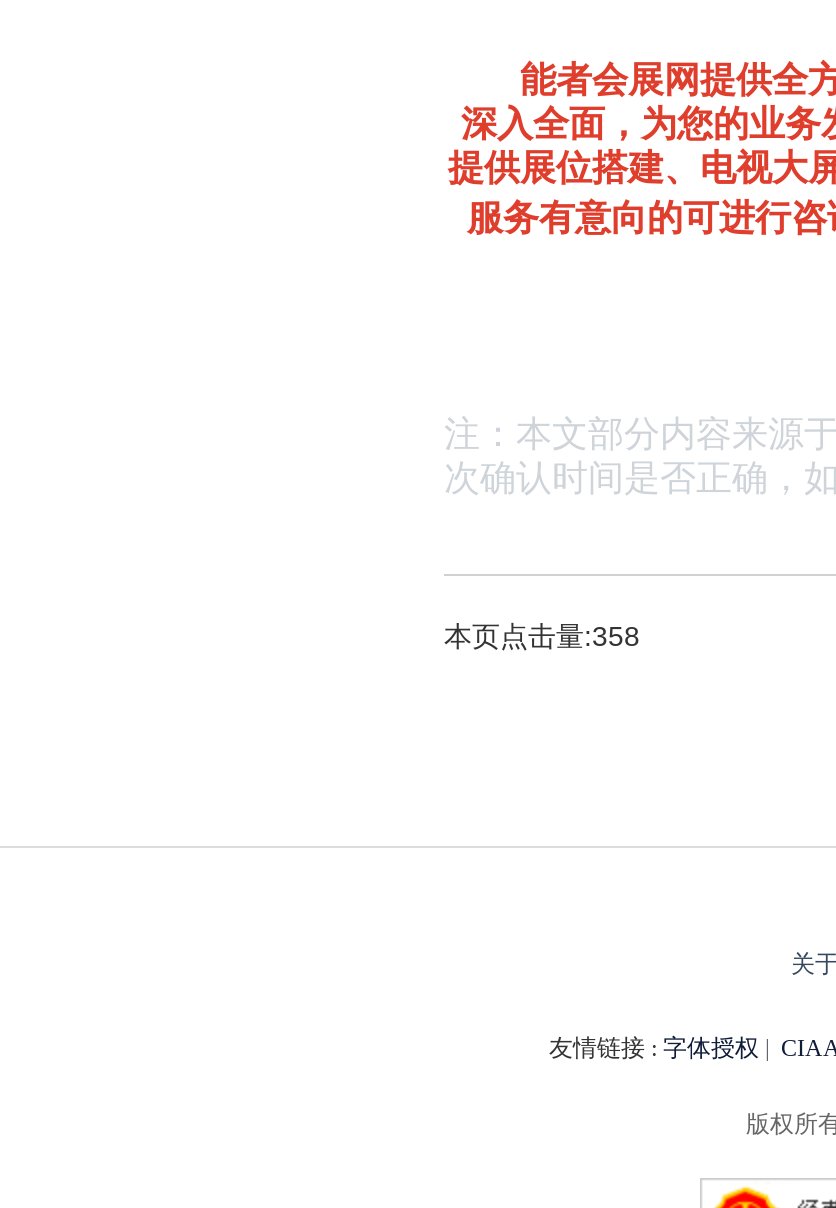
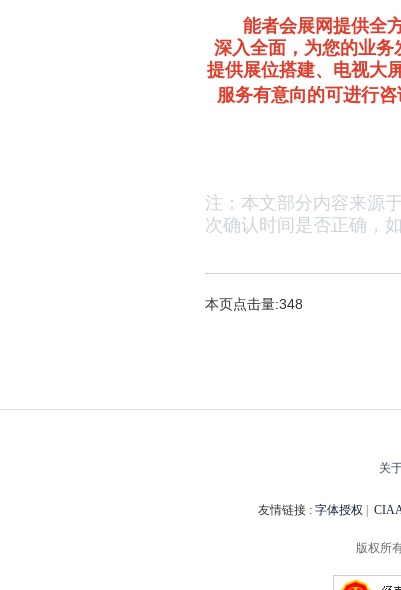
[444,620,640,652] 本页点击量:358 -> [205,296,303,312] 本页点击量:348

